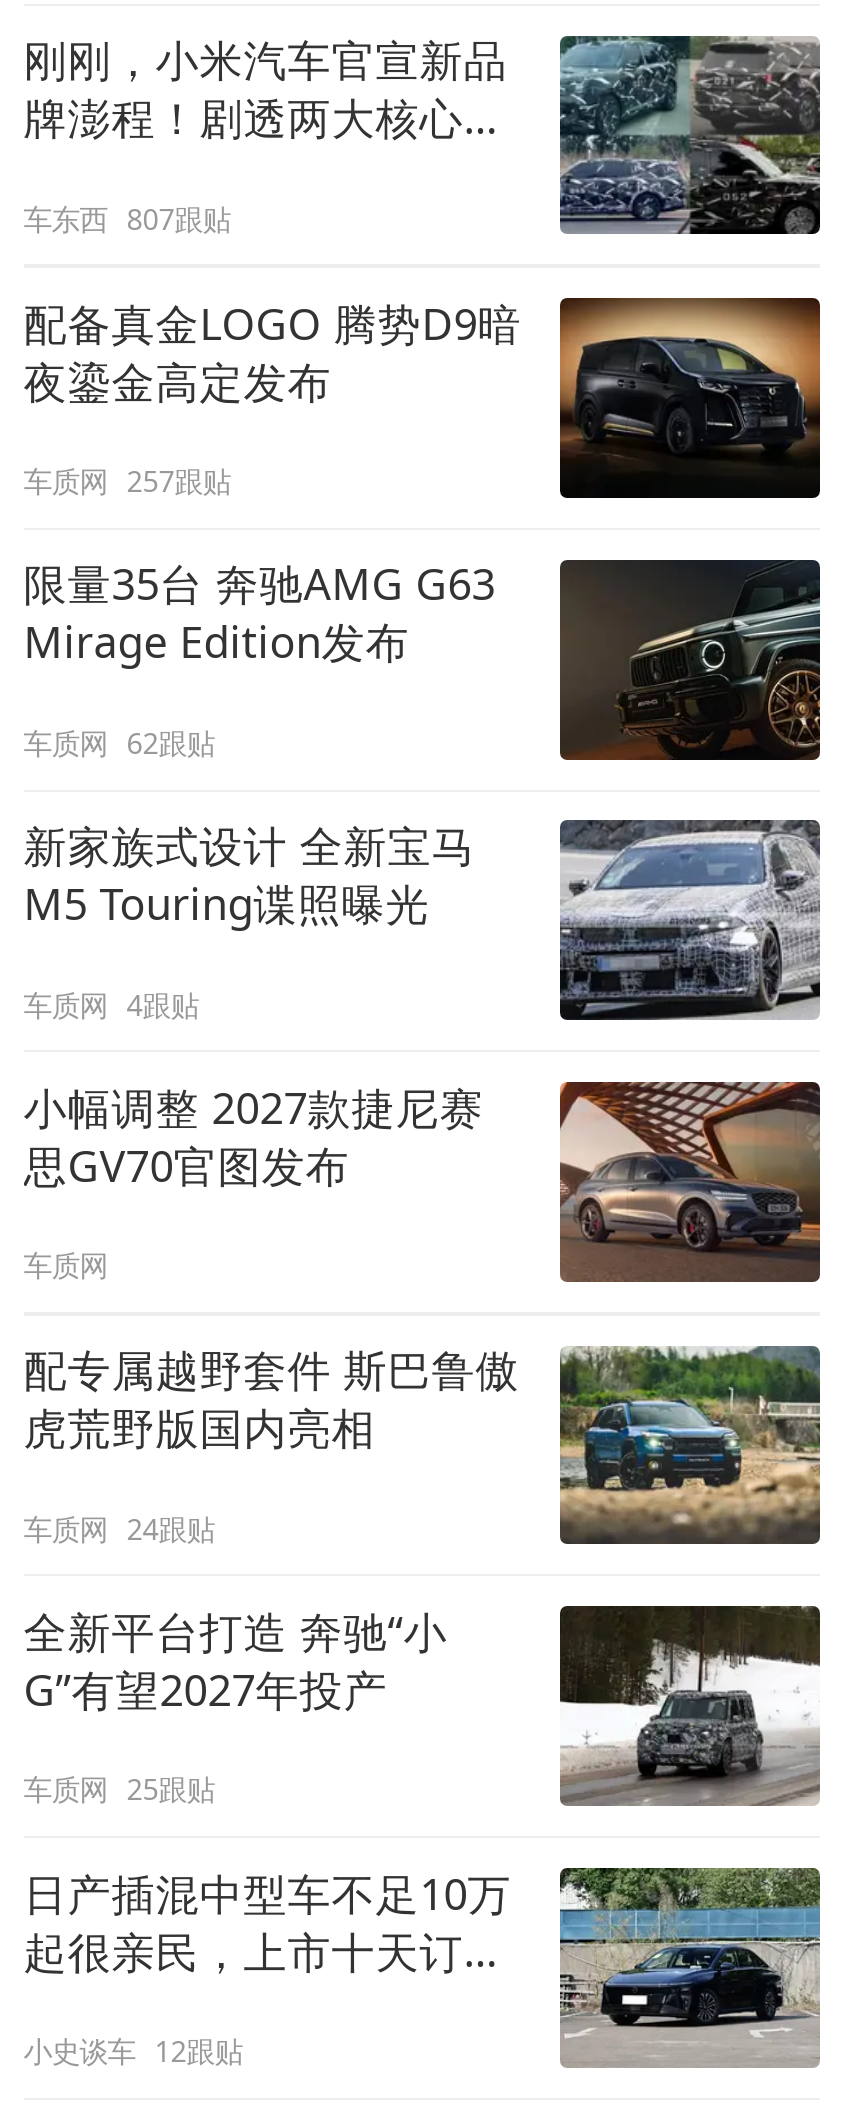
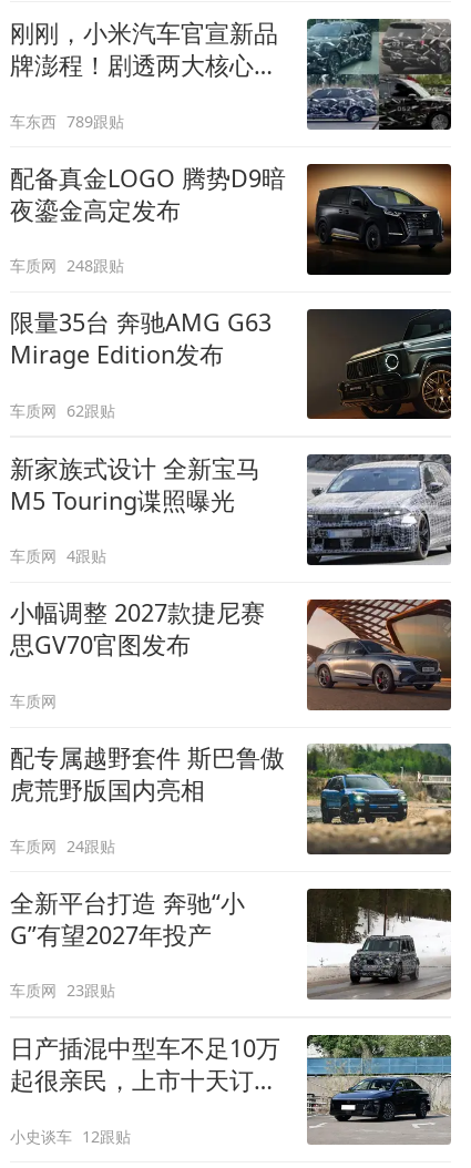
[23,199,231,237] 车东西 807跟贴 -> [10,110,124,131] 车东西 789跟贴
[23,462,231,500] 车质网 257跟贴 -> [10,255,124,276] 车质网 248跟贴
[23,1770,215,1808] 车质网 25跟贴 -> [10,980,116,1001] 车质网 23跟贴

